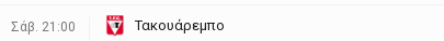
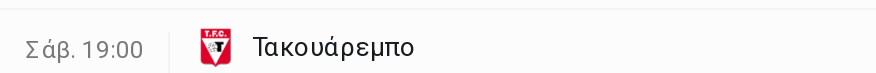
[11,19,76,34] Σάβ. 21:00 -> [26,35,144,63] Σάβ. 19:00

